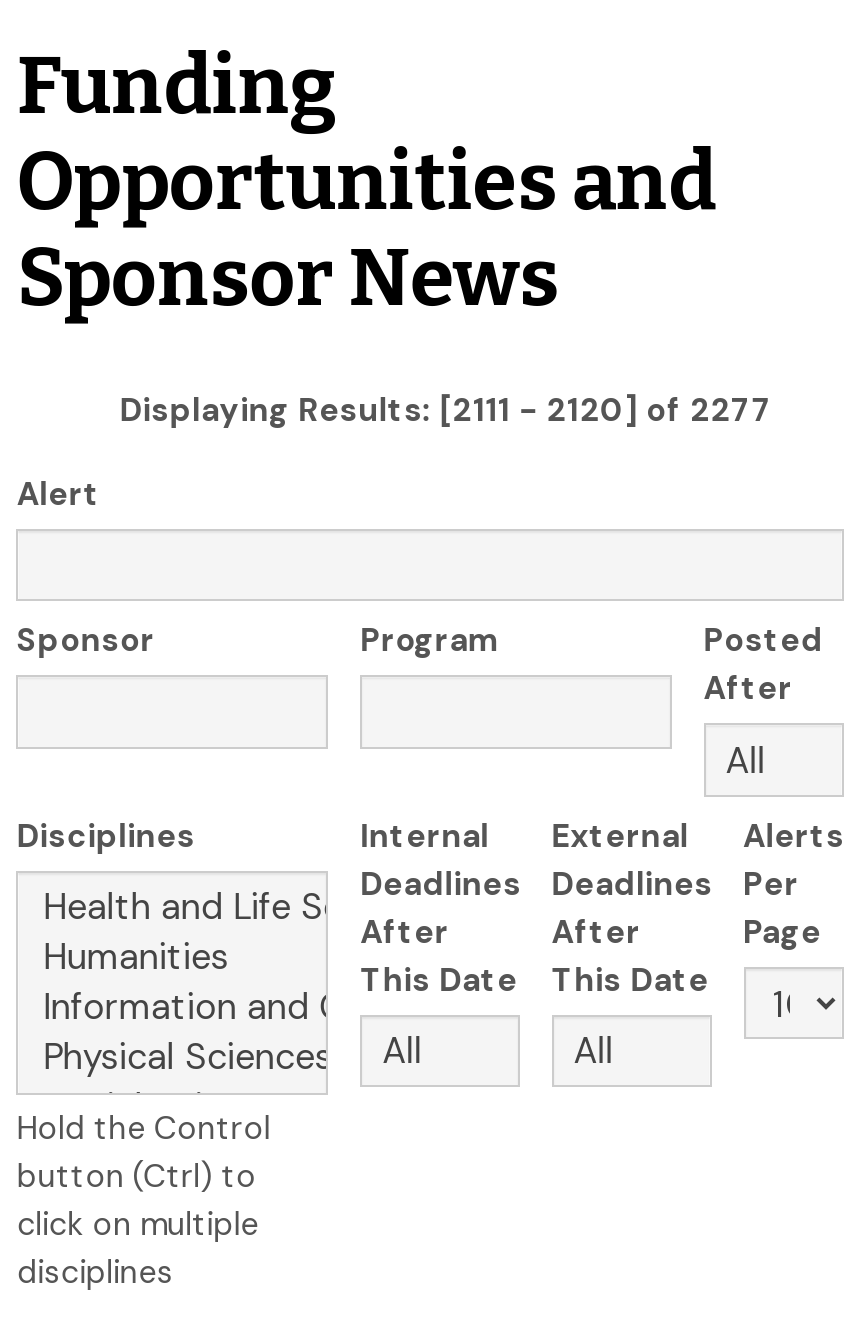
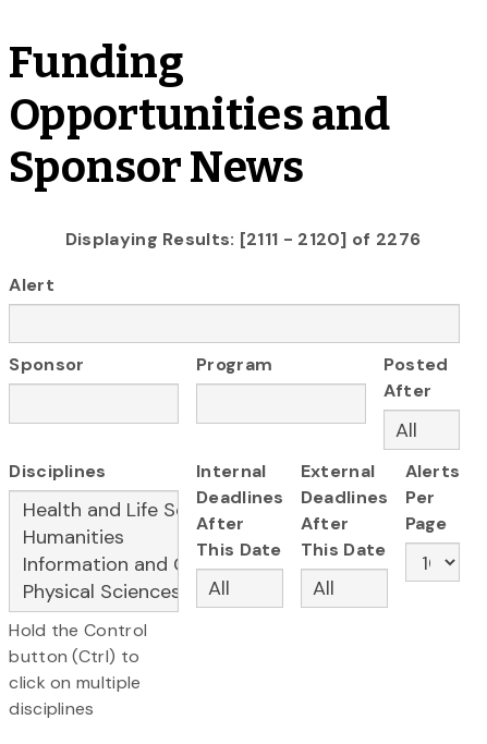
[120,389,772,431] Displaying Results: [2111 - 2120] of 2277 -> [65,228,421,250] Displaying Results: [2111 - 2120] of 2276

